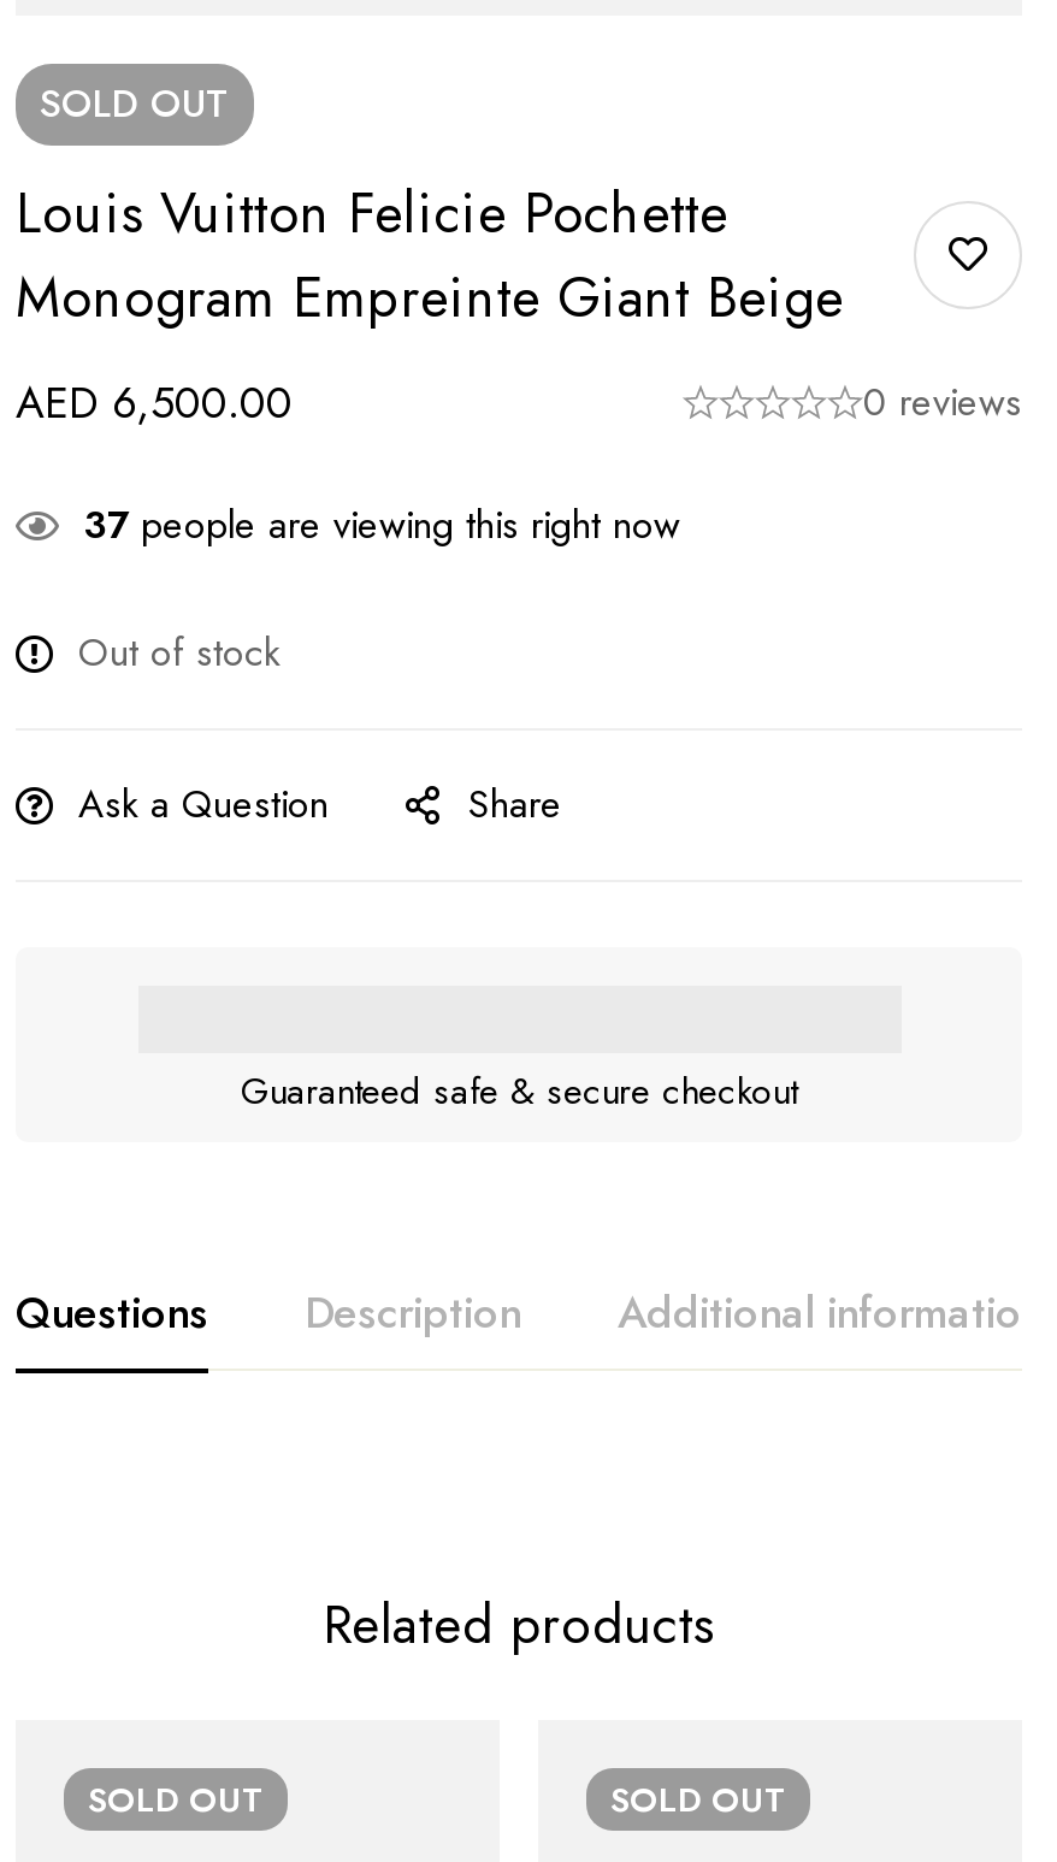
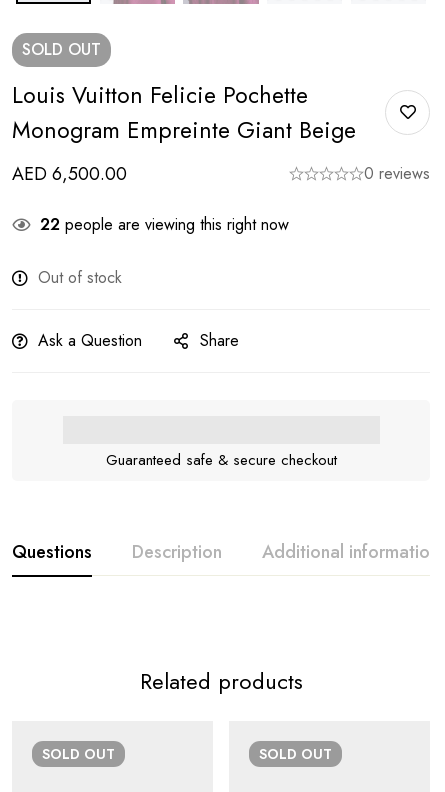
[83,497,680,552] 37 people are viewing this right now -> [40,213,289,236] 22 people are viewing this right now

